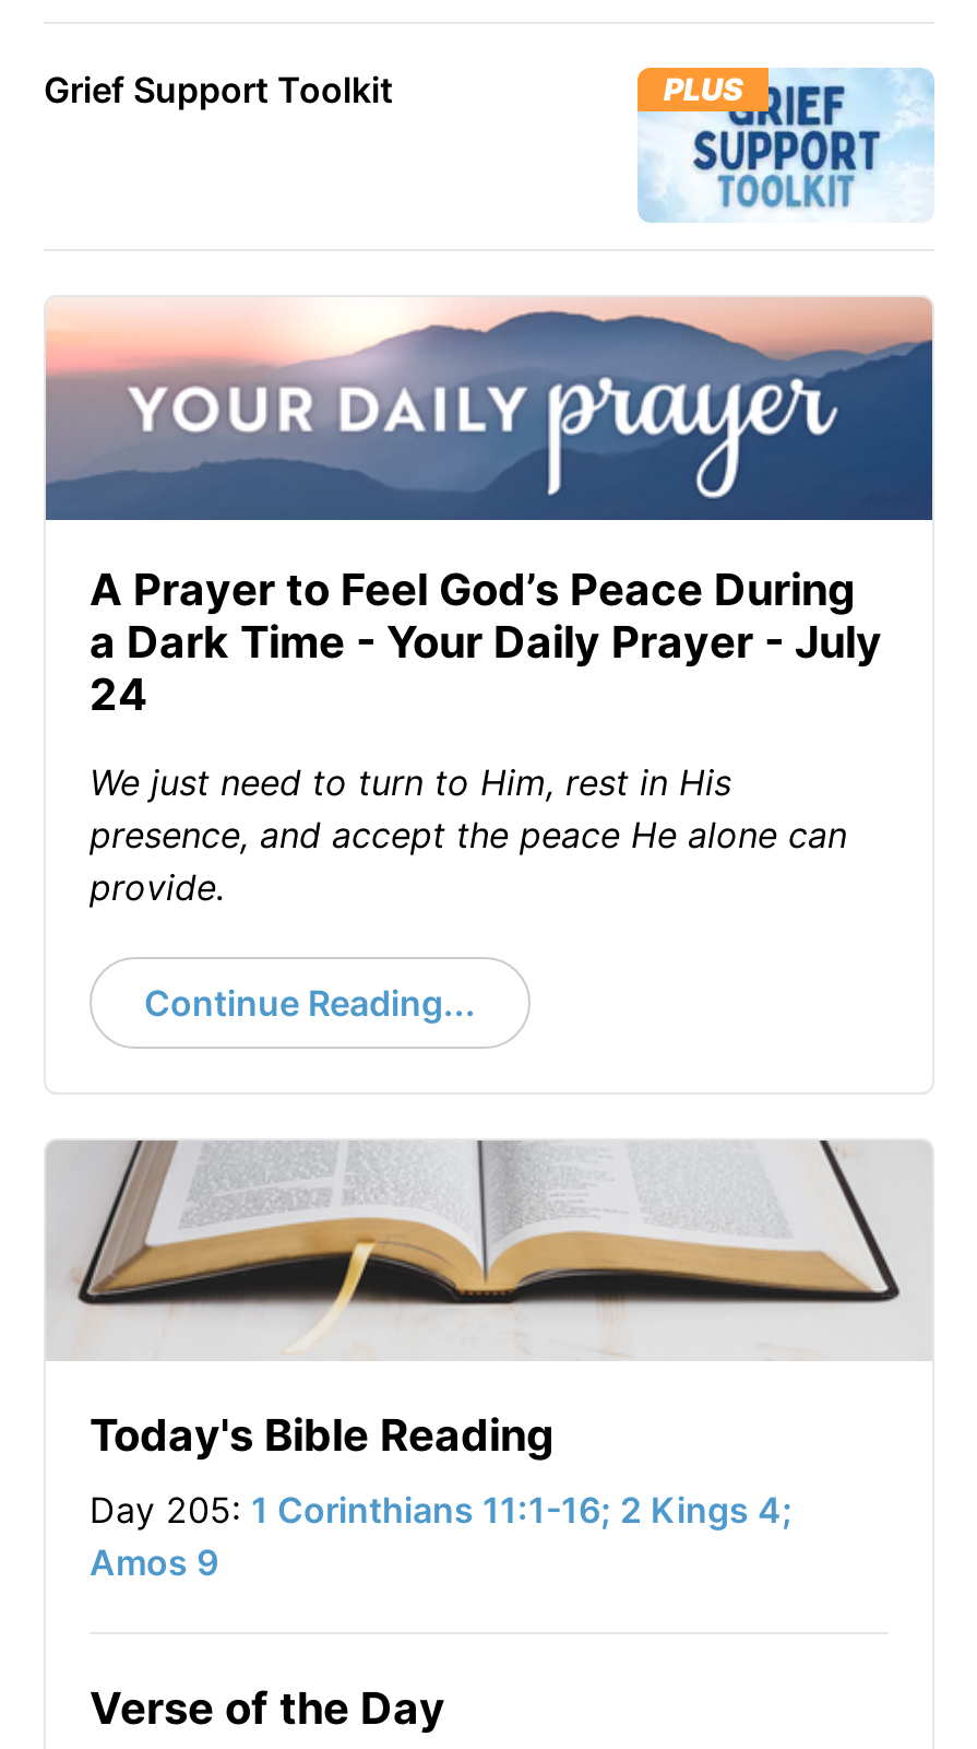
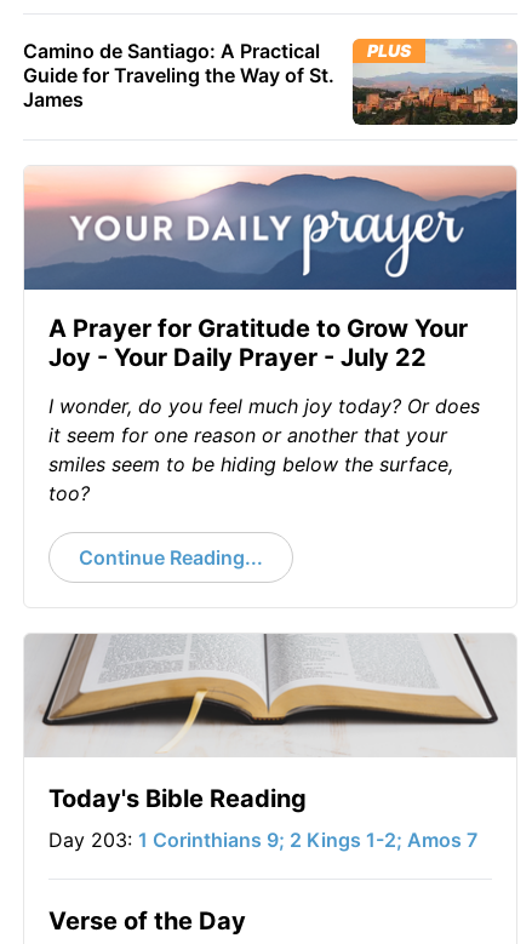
[44,68,393,112] Grief Support Toolkit -> [23,39,334,112] Camino de Santiago: A Practical | Guide for Traveling the Way of St. | James
[638,68,934,223] [image] -> [351,39,519,126] [image]
[90,563,882,721] A Prayer to Feel God’s Peace During | a Dark Time - Your Daily Prayer - July | 24 -> [48,314,468,372] A Prayer for Gratitude to Grow Your | Joy - Your Daily Prayer - July 22
[90,760,847,908] We just need to turn to Him, rest in His | presence, and accept the peace He alone can | provide. -> [48,394,480,505] I wonder, do you feel much joy today? Or does | it seem for one reason or another that your | smiles seem to be hiding below the surface, | too?
[90,1489,793,1585] Day 205: 1 Corinthians 11:1-16; 2 Kings 4; | Amos 9 -> [48,827,477,851] Day 203: 1 Corinthians 9; 2 Kings 1-2; Amos 7

